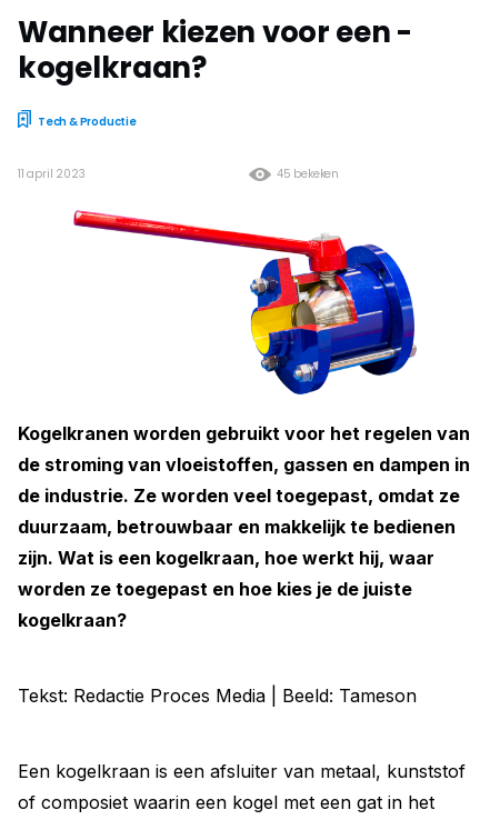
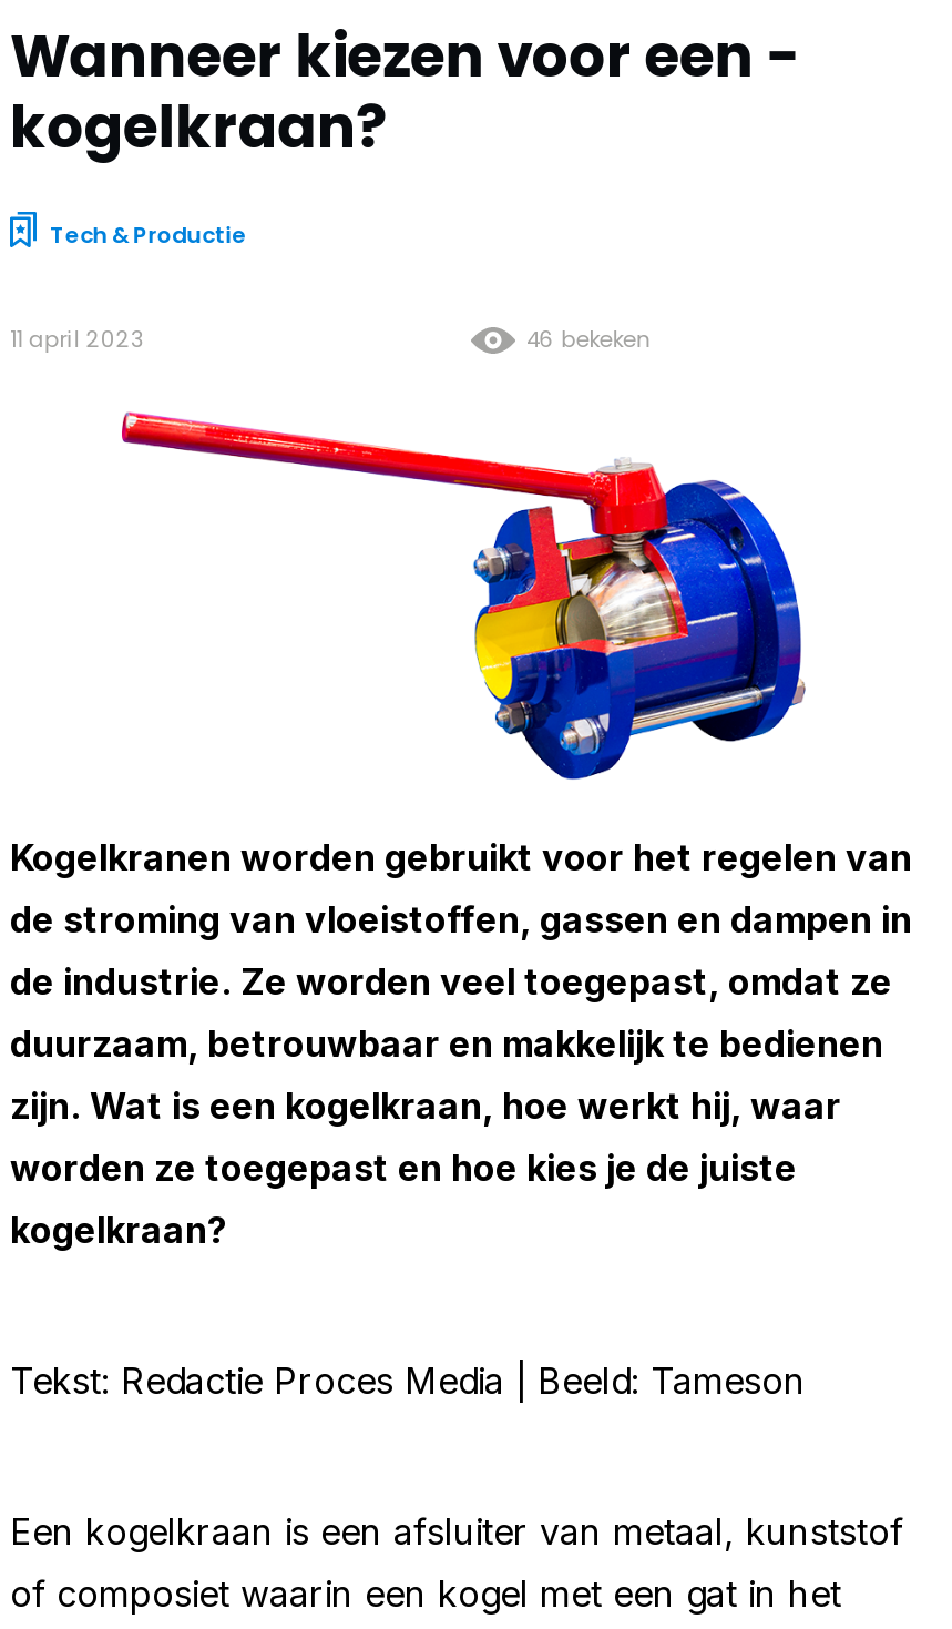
[277,166,339,182] 45 bekeken -> [526,323,651,356] 46 bekeken

